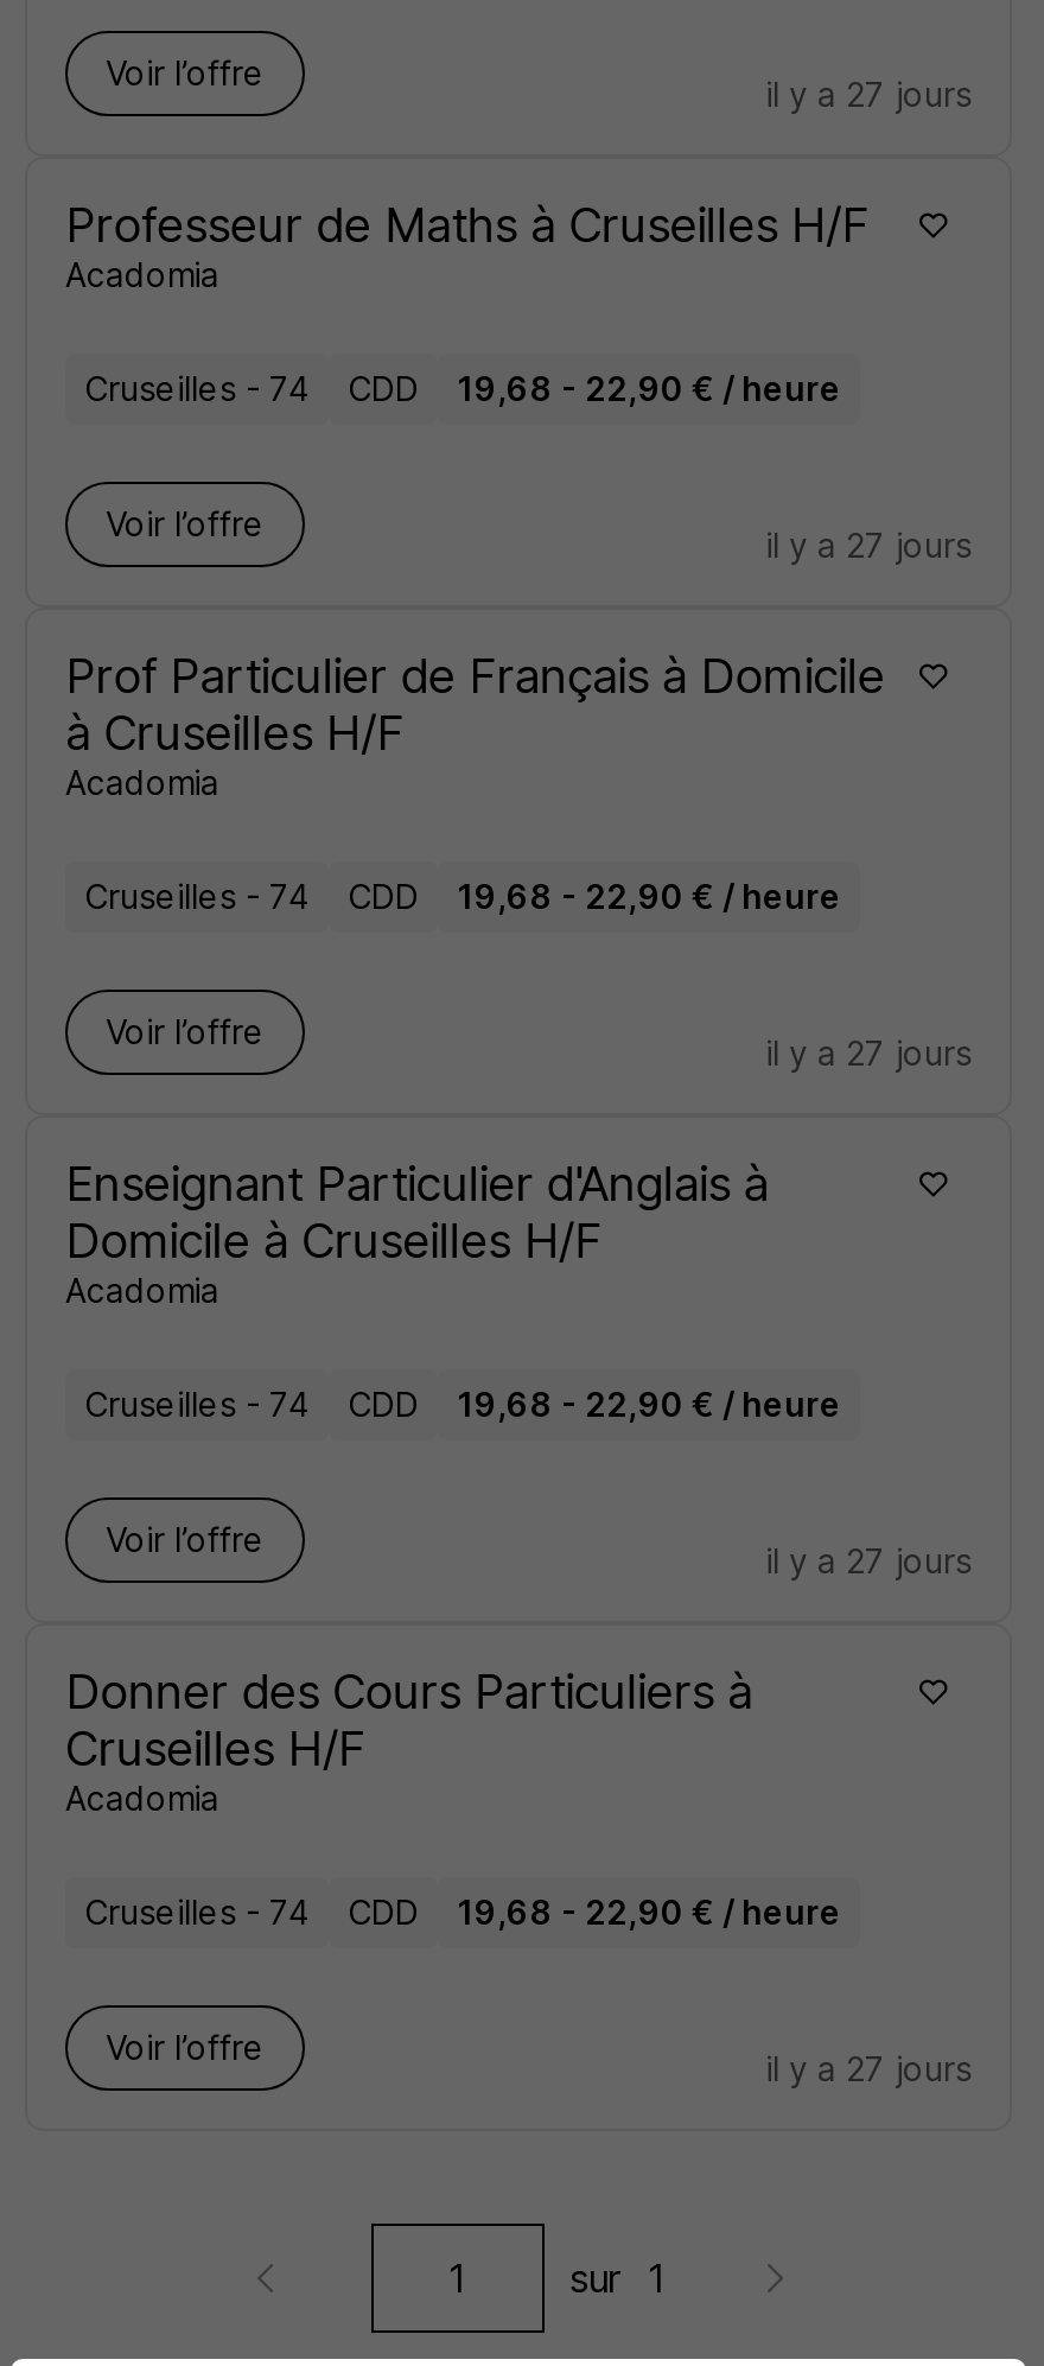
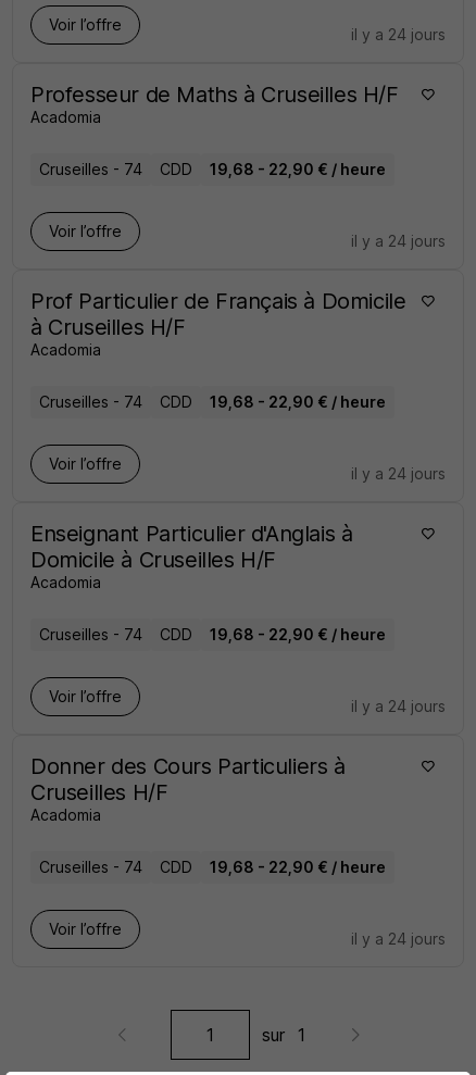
[765,74,972,114] il y a 27 jours -> [351,25,446,43] il y a 24 jours
[765,524,972,565] il y a 27 jours -> [351,232,446,250] il y a 24 jours
[765,1032,972,1073] il y a 27 jours -> [351,464,446,483] il y a 24 jours
[765,1540,972,1580] il y a 27 jours -> [351,697,446,715] il y a 24 jours
[765,2048,972,2088] il y a 27 jours -> [351,929,446,948] il y a 24 jours

